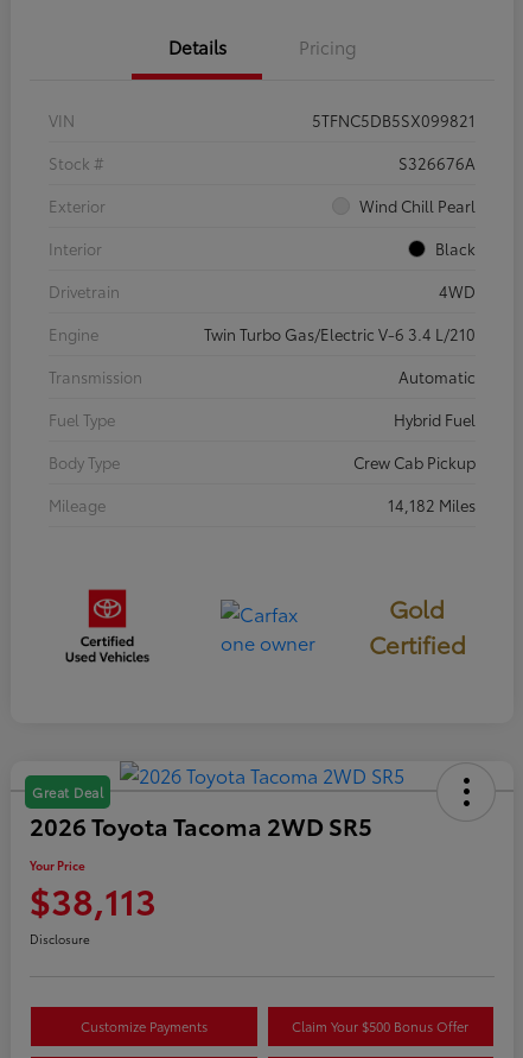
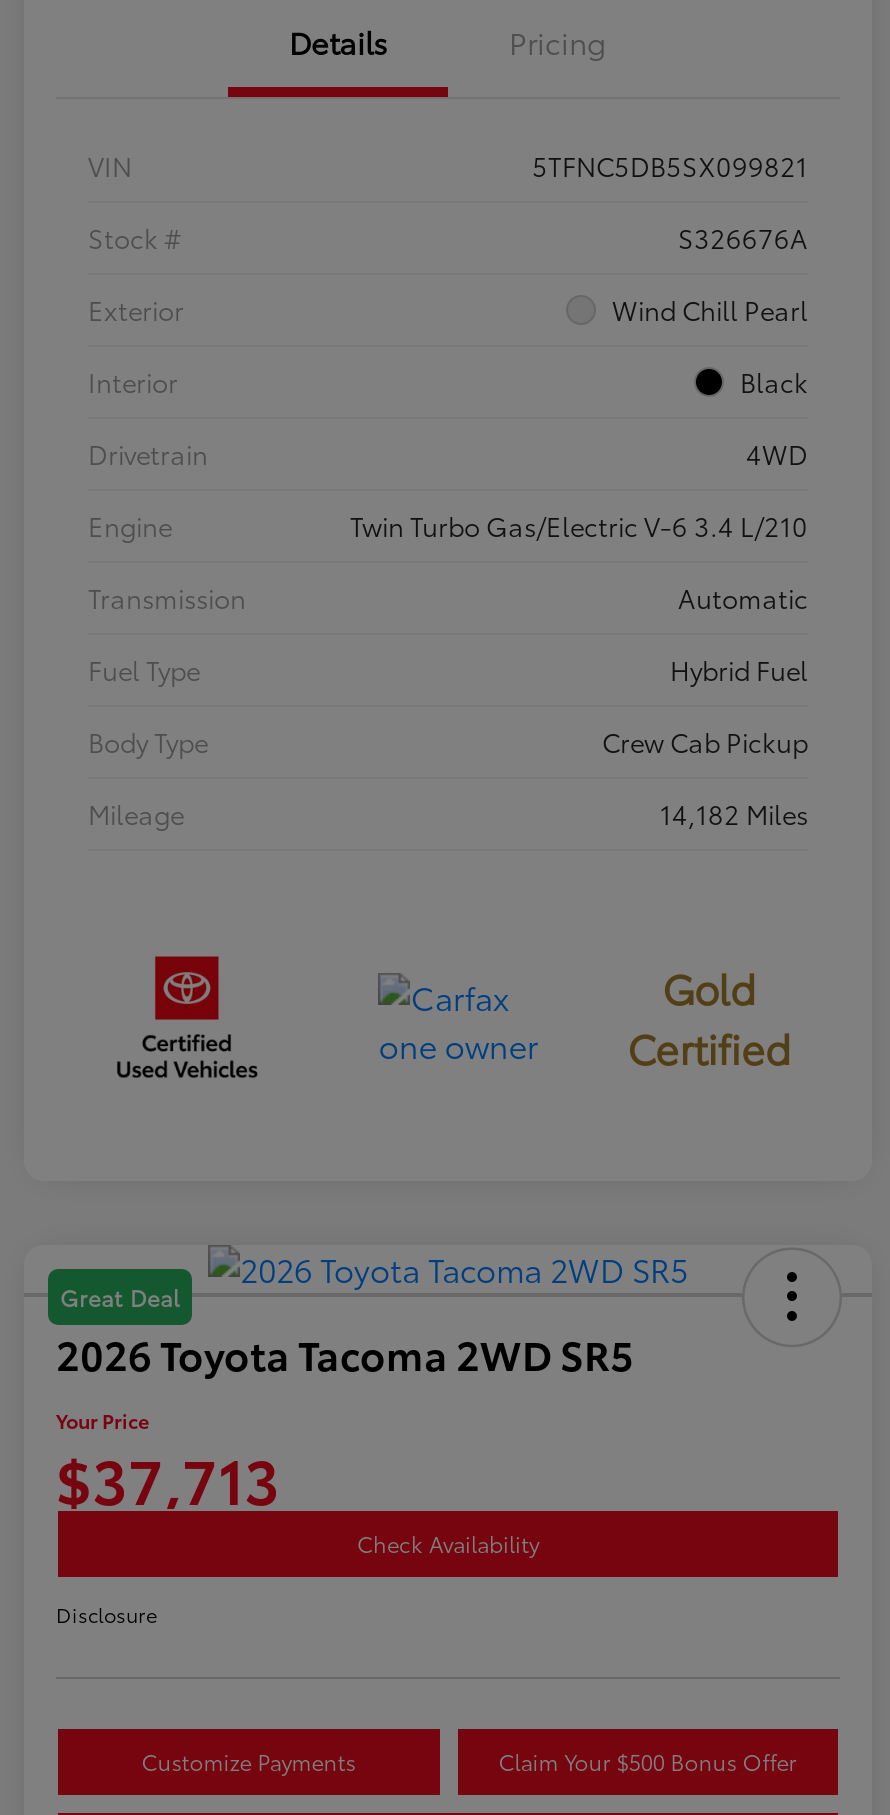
[30,874,157,925] $38,113 -> [56,1434,539,1558] $37,713 | Check Availability

